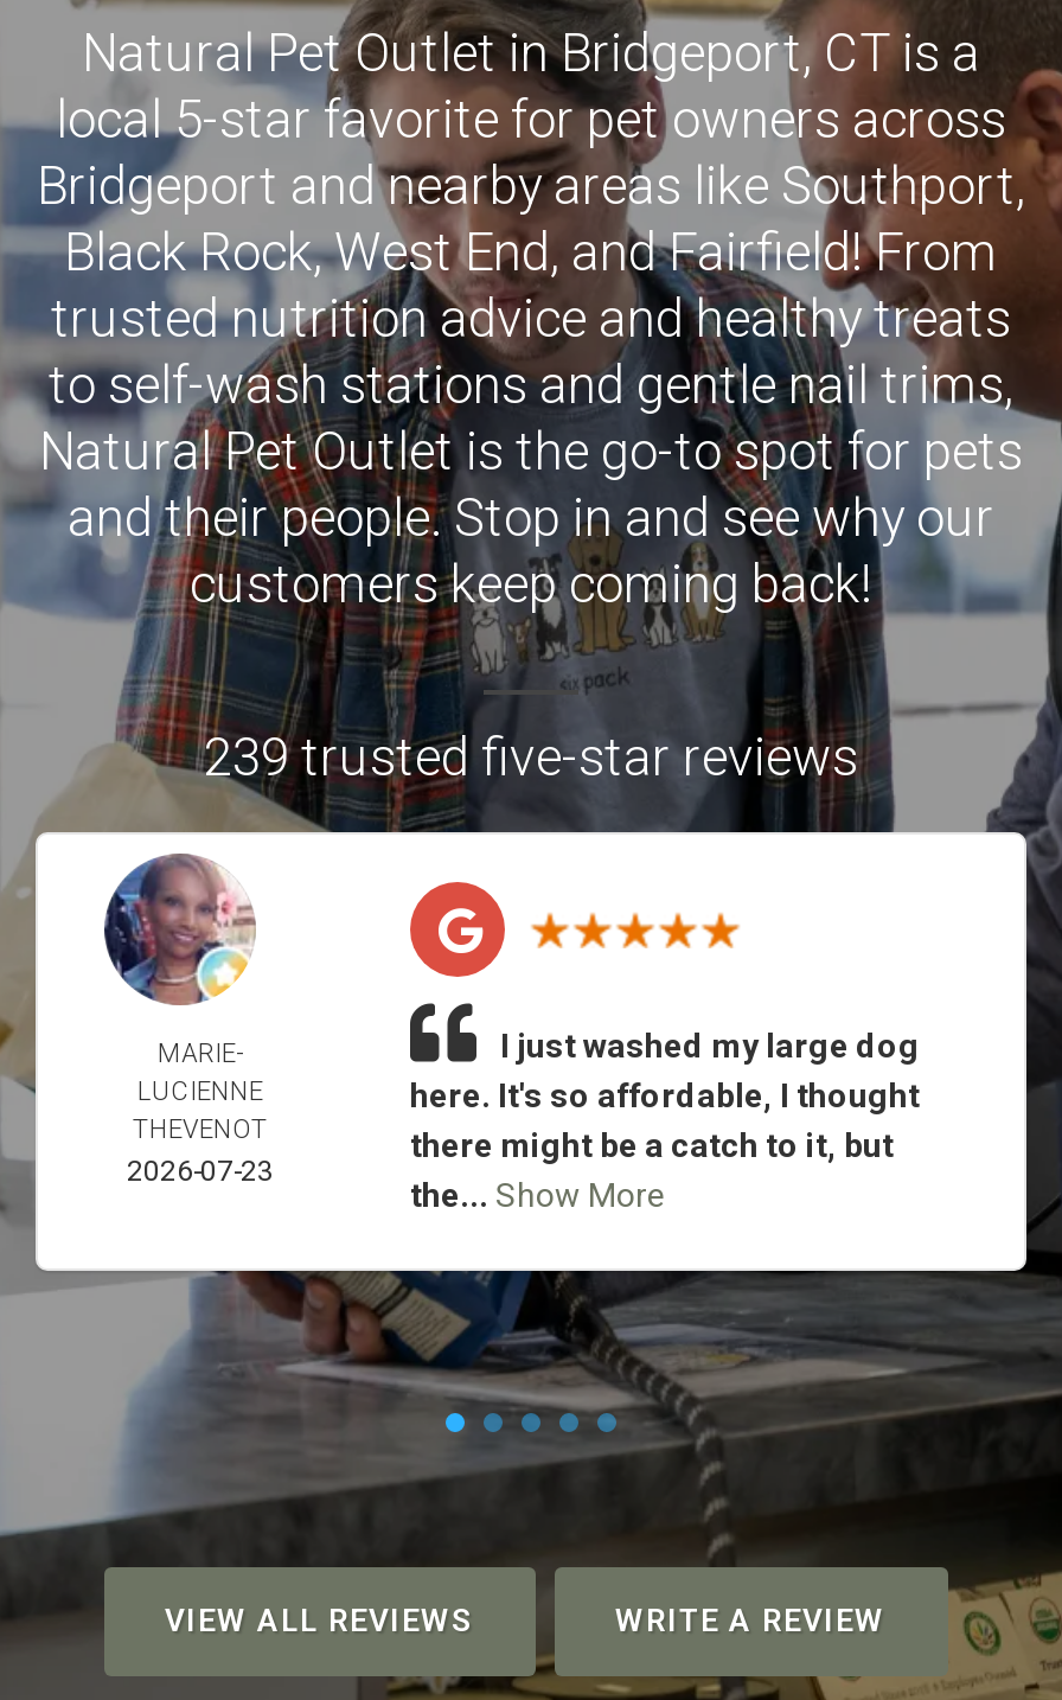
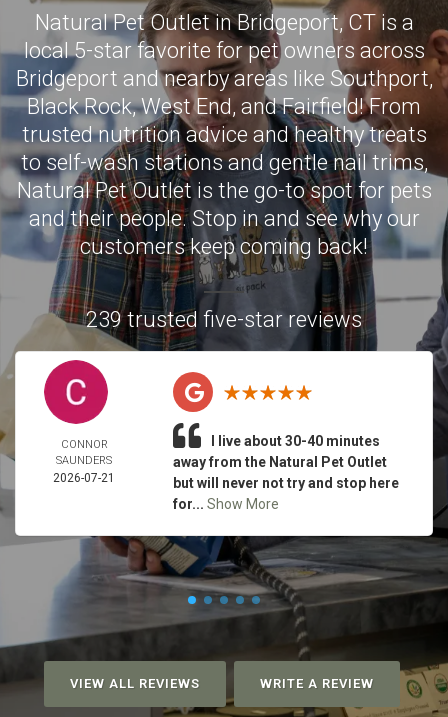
[102,854,274,1188] [image] | MARIE- | LUCIENNE | THEVENOT | 2026-07-23 -> [43,360,115,485] [image] | CONNOR | SAUNDERS | 2026-07-21
[410,1027,920,1214] I just washed my large dog | here. It's so affordable, I thought | there might be a catch to it, but | the... Show More -> [173,433,399,512] I live about 30-40 minutes | away from the Natural Pet Outlet | but will never not try and stop here | for... Show More

